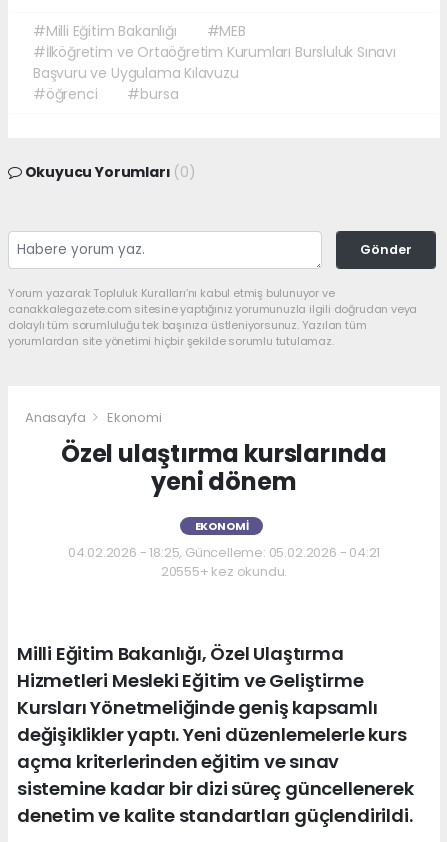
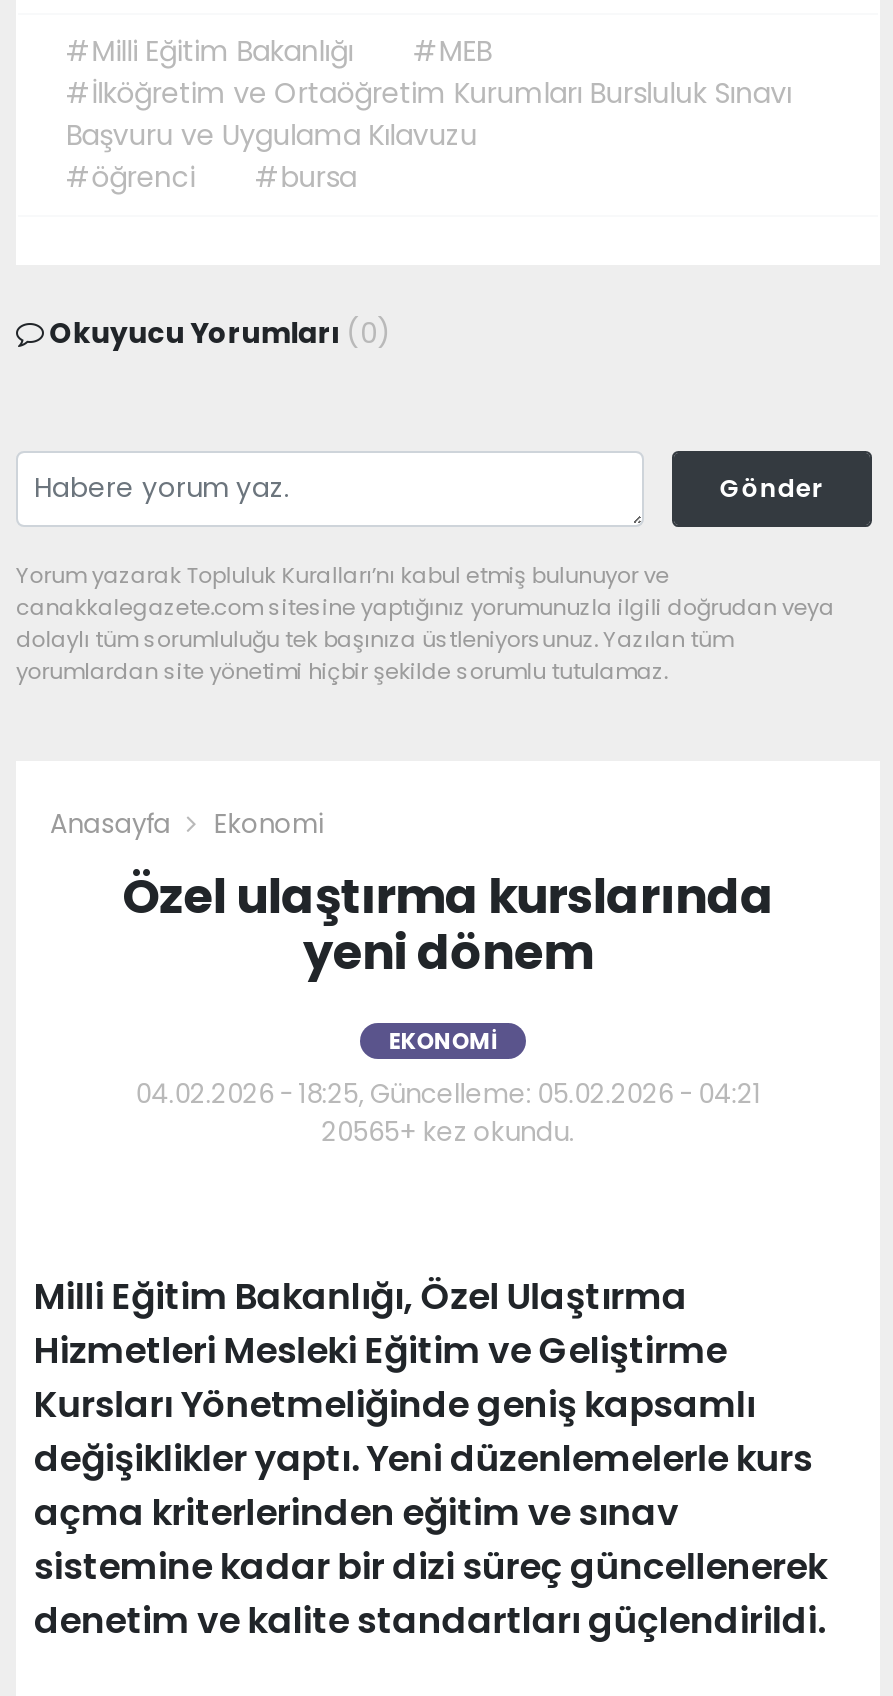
[161,562,287,581] 20555+ kez okundu. -> [321,1112,575,1150] 20565+ kez okundu.

